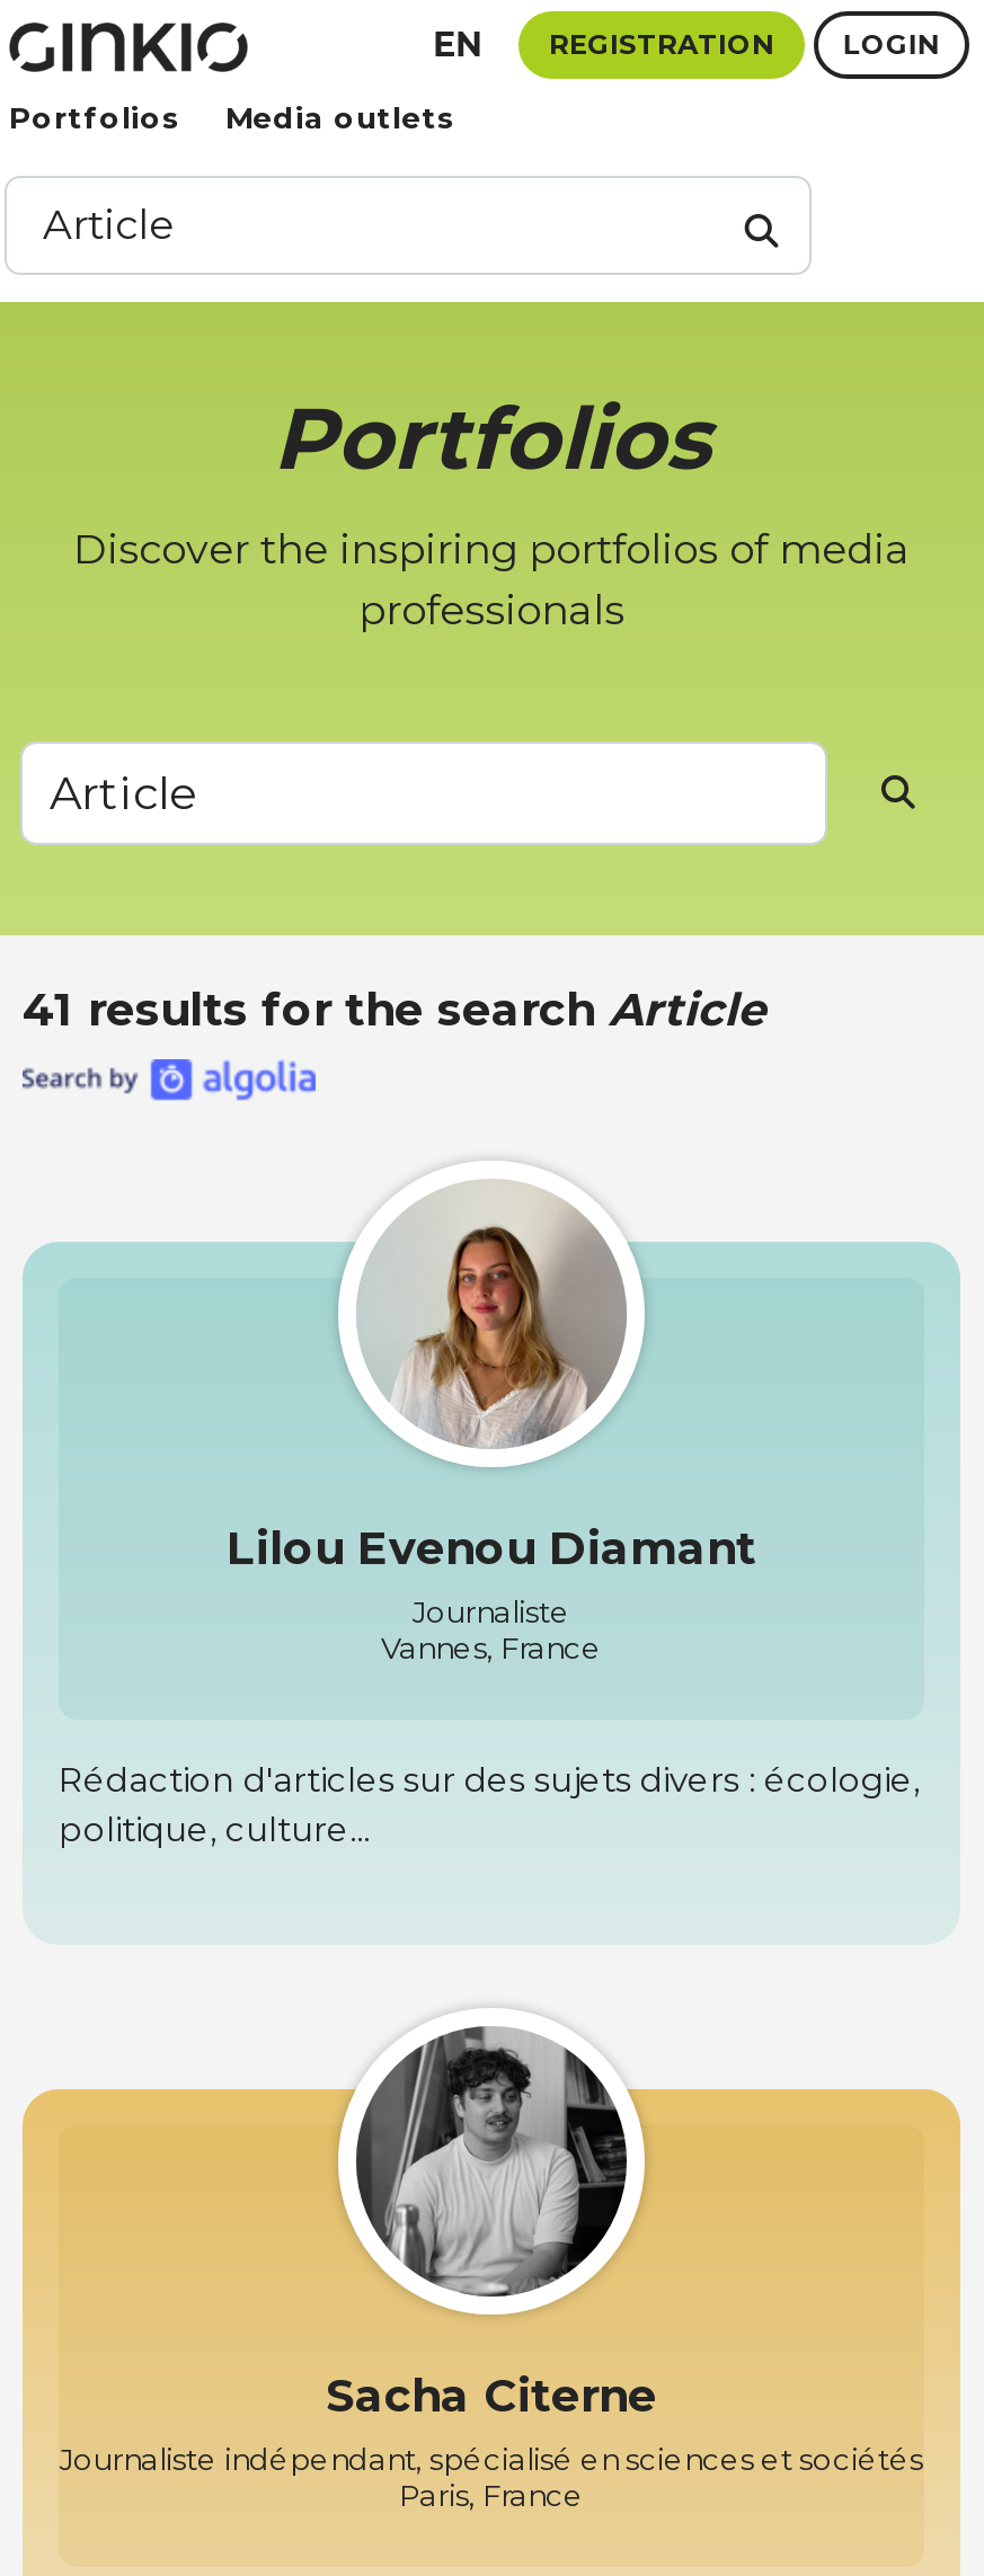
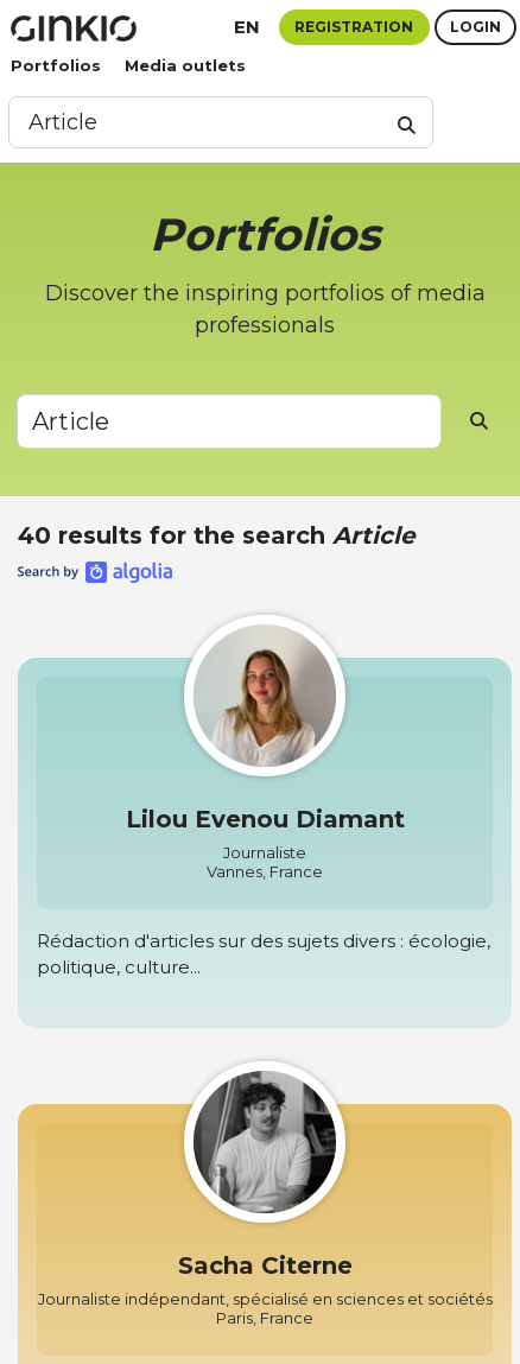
[23,982,766,1036] 41 results for the search Article -> [18,521,416,550] 40 results for the search Article

